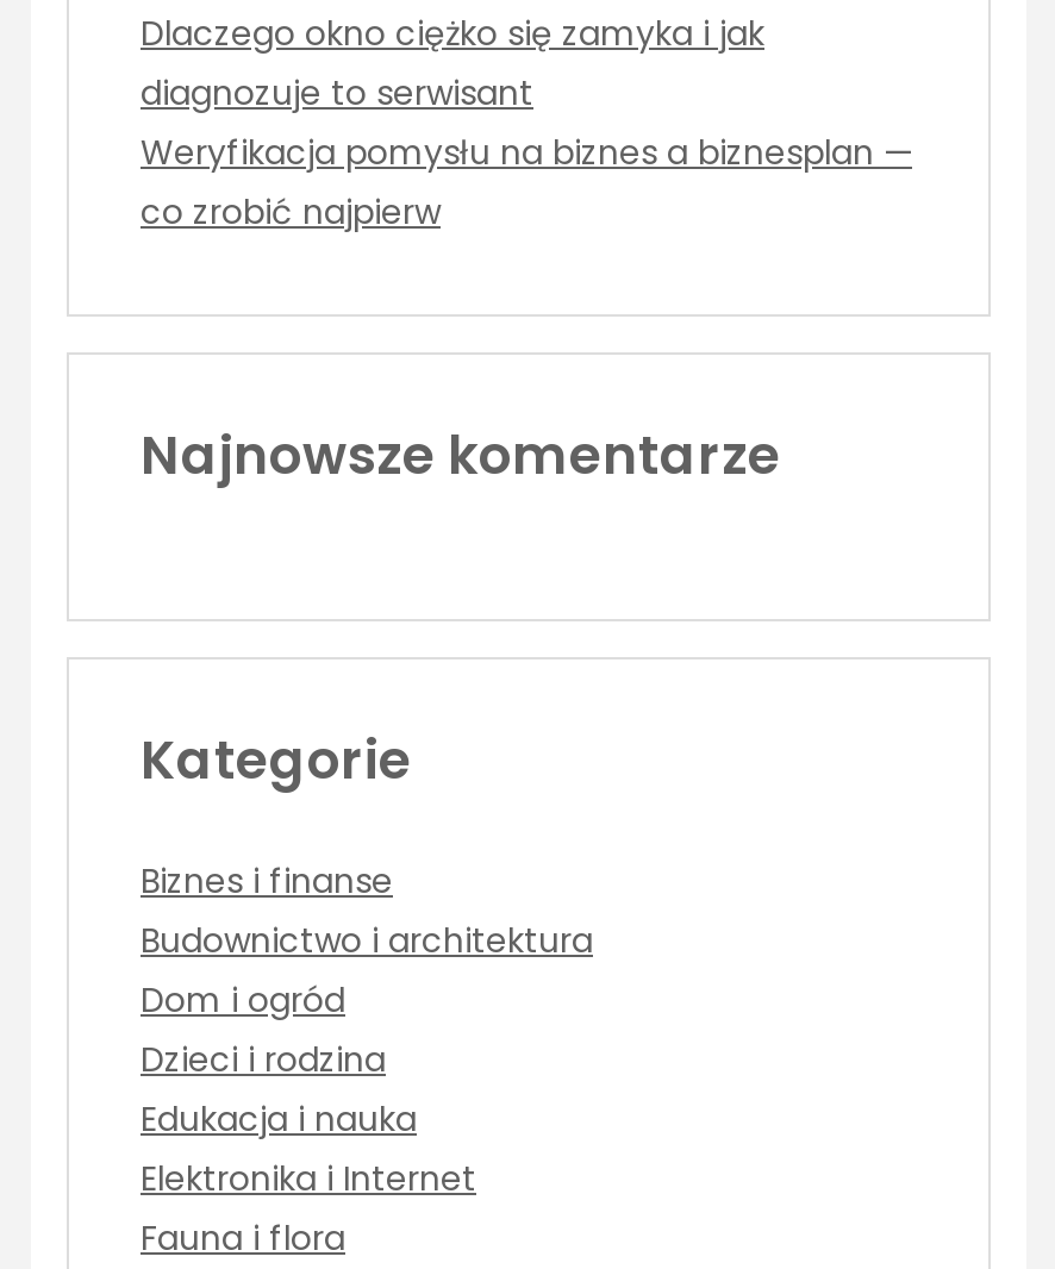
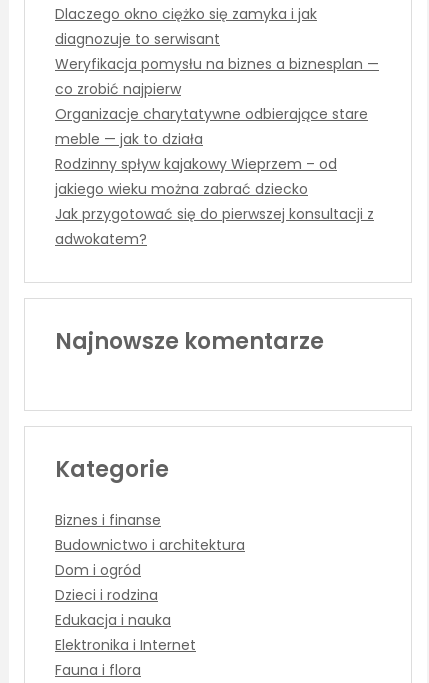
none -> [55,104,374,249] Organizacje charytatywne odbierające stare | meble — jak to działa | Rodzinny spływ kajakowy Wieprzem – od | jakiego wieku można zabrać dziecko | Jak przygotować się do pierwszej konsultacji z | adwokatem?

